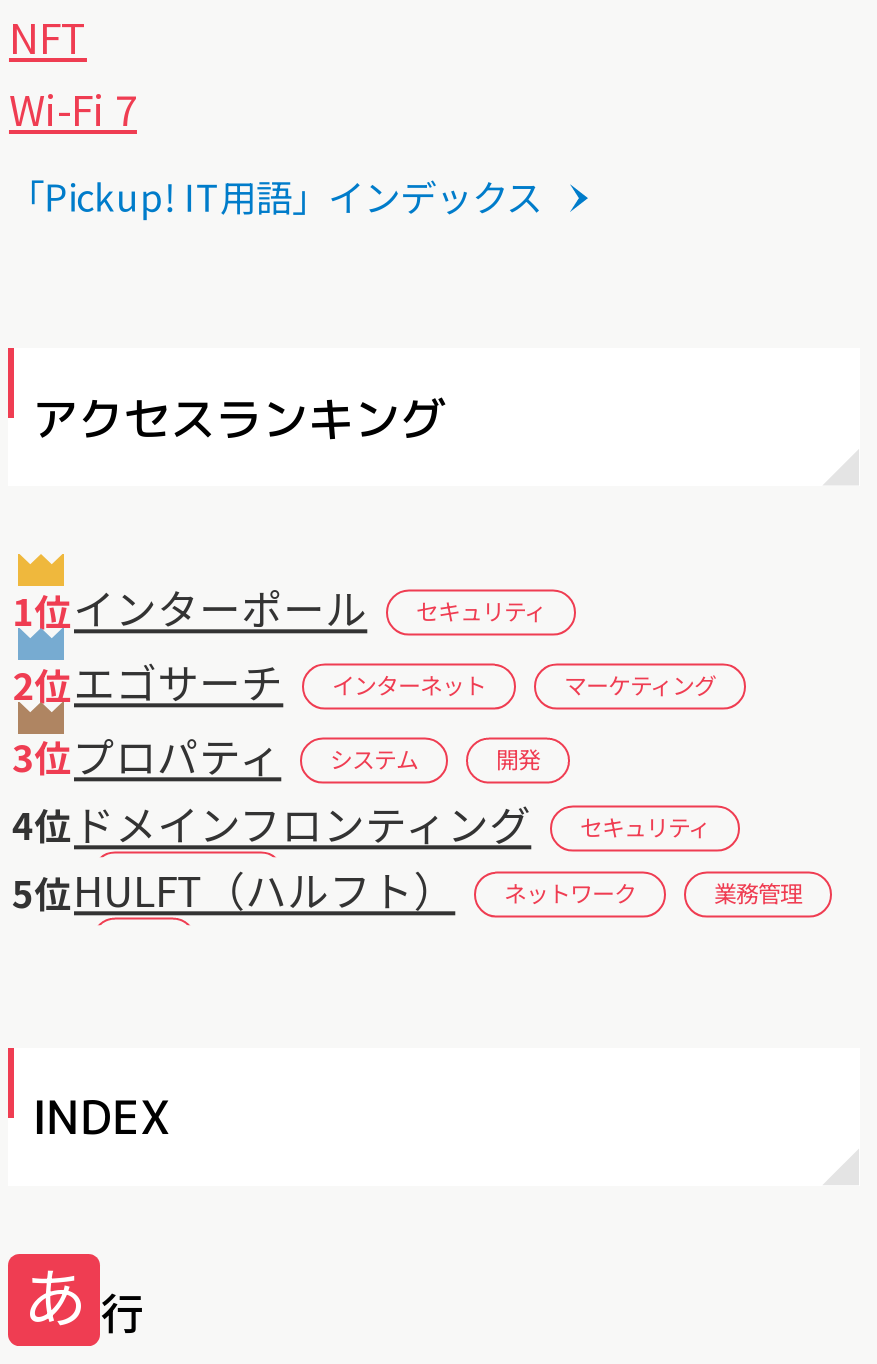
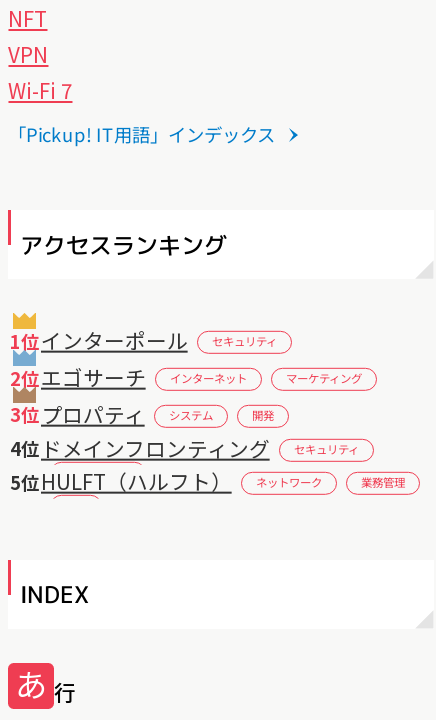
none -> [8,39,48,69] VPN

